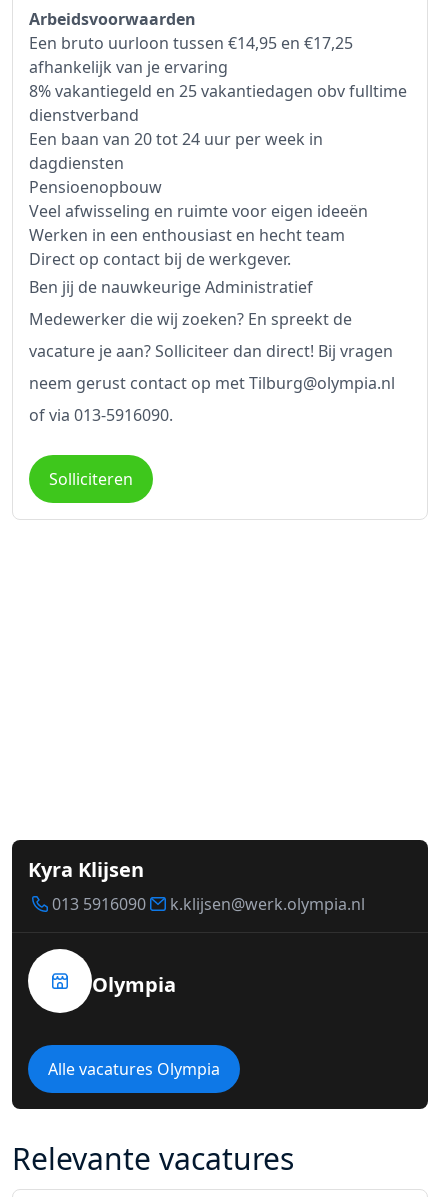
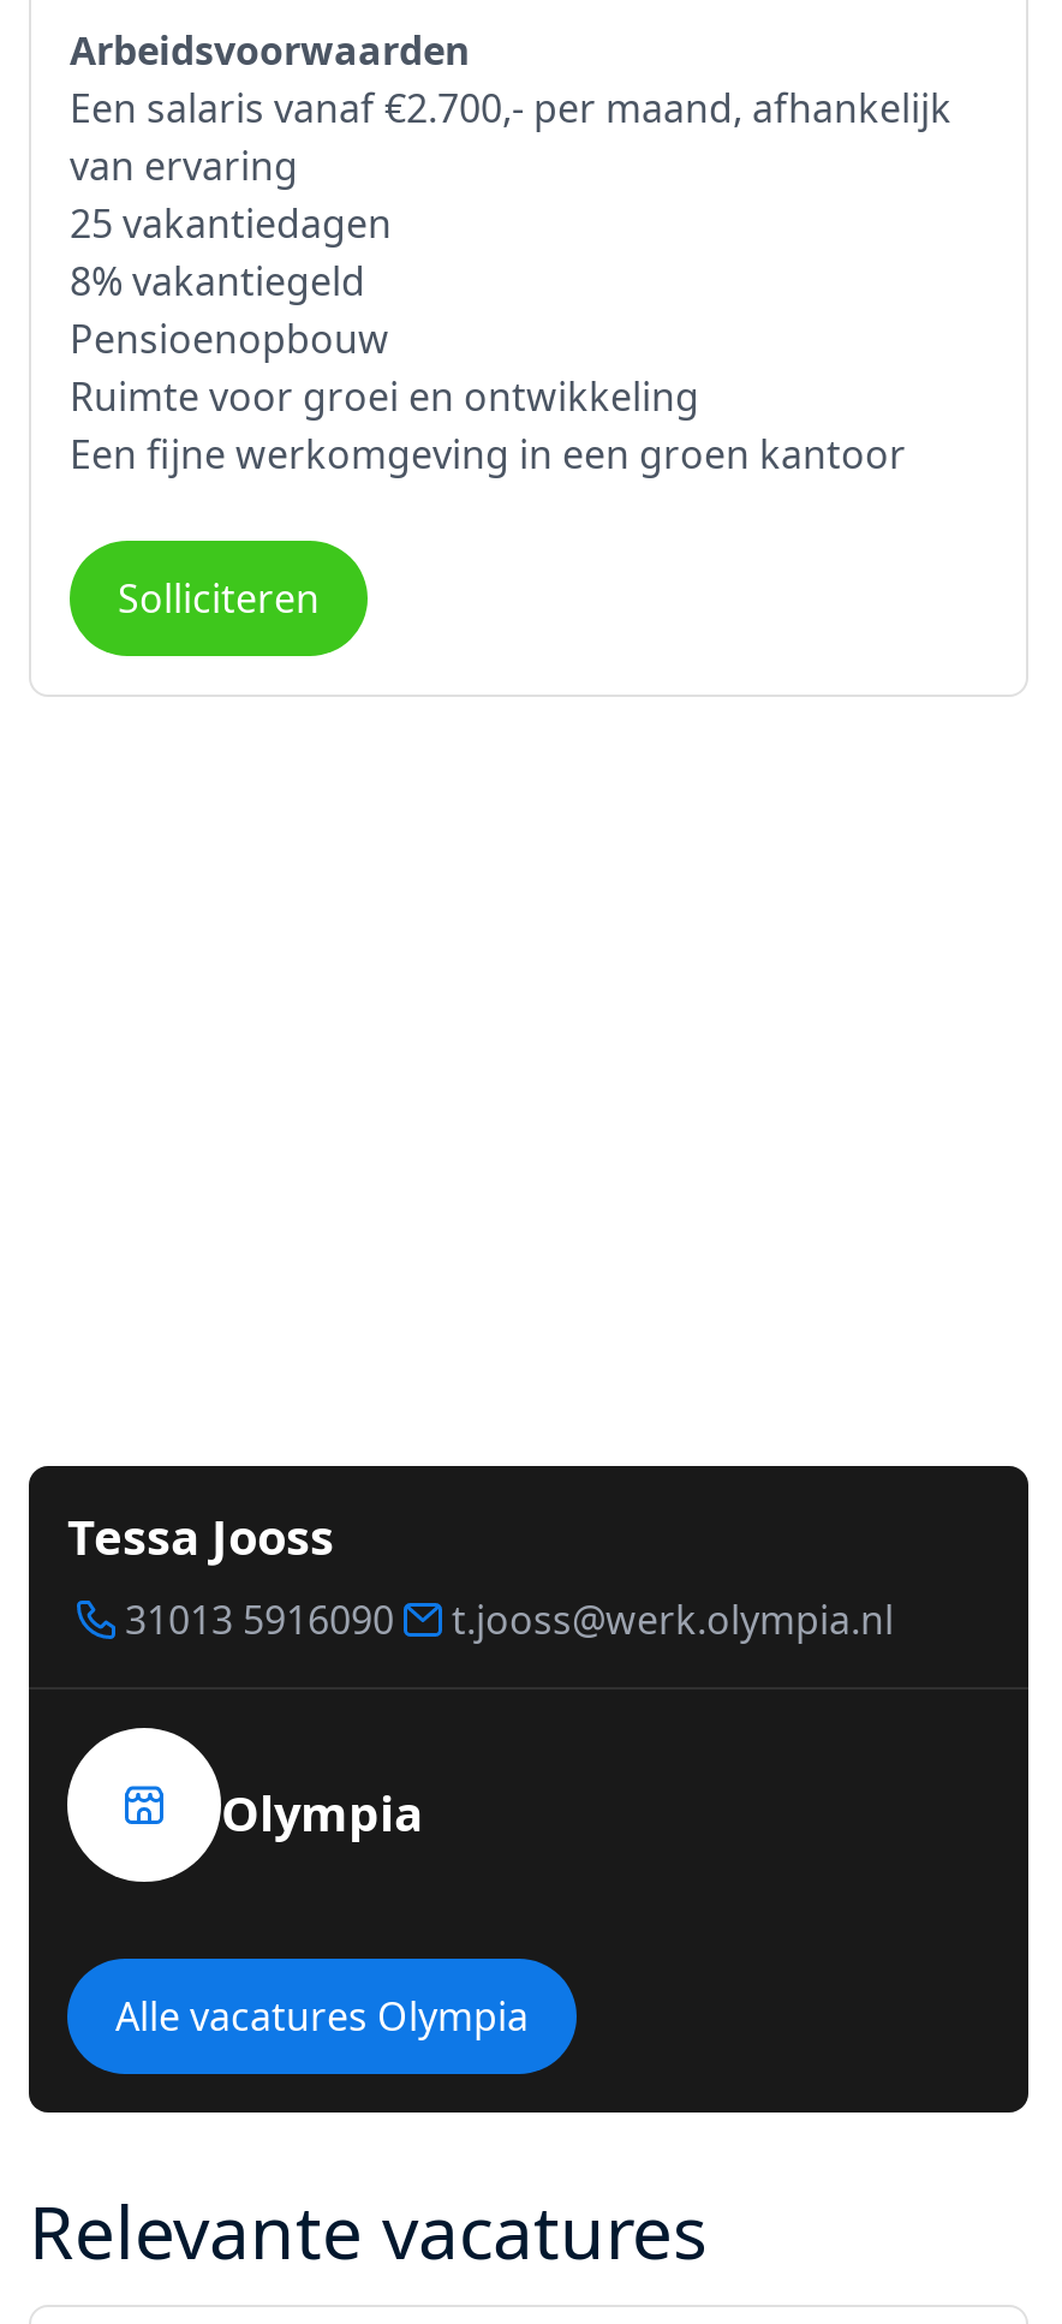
[29,32,407,174] Een bruto uurloon tussen €14,95 en €17,25 | afhankelijk van je ervaring | 8% vakantiegeld en 25 vakantiedagen obv fulltime | dienstverband | Een baan van 20 tot 24 uur per week in | dagdiensten -> [70,82,951,308] Een salaris vanaf €2.700,- per maand, afhankelijk | van ervaring | 25 vakantiedagen | 8% vakantiegeld
[29,200,395,426] Veel afwisseling en ruimte voor eigen ideeën | Werken in een enthousiast en hecht team | Direct op contact bij de werkgever. | Ben jij de nauwkeurige Administratief | Medewerker die wij zoeken? En spreekt de | vacature je aan? Solliciteer dan direct! Bij vragen | neem gerust contact op met Tilburg@olympia.nl | of via 013-5916090. -> [70,370,906,481] Ruimte voor groei en ontwikkeling | Een fijne werkomgeving in een groen kantoor
[28,856,365,915] Kyra Klijsen | 013 5916090 | k.klijsen@werk.olympia.nl -> [67,1504,894,1646] Tessa Jooss | 31013 5916090 | t.jooss@werk.olympia.nl

